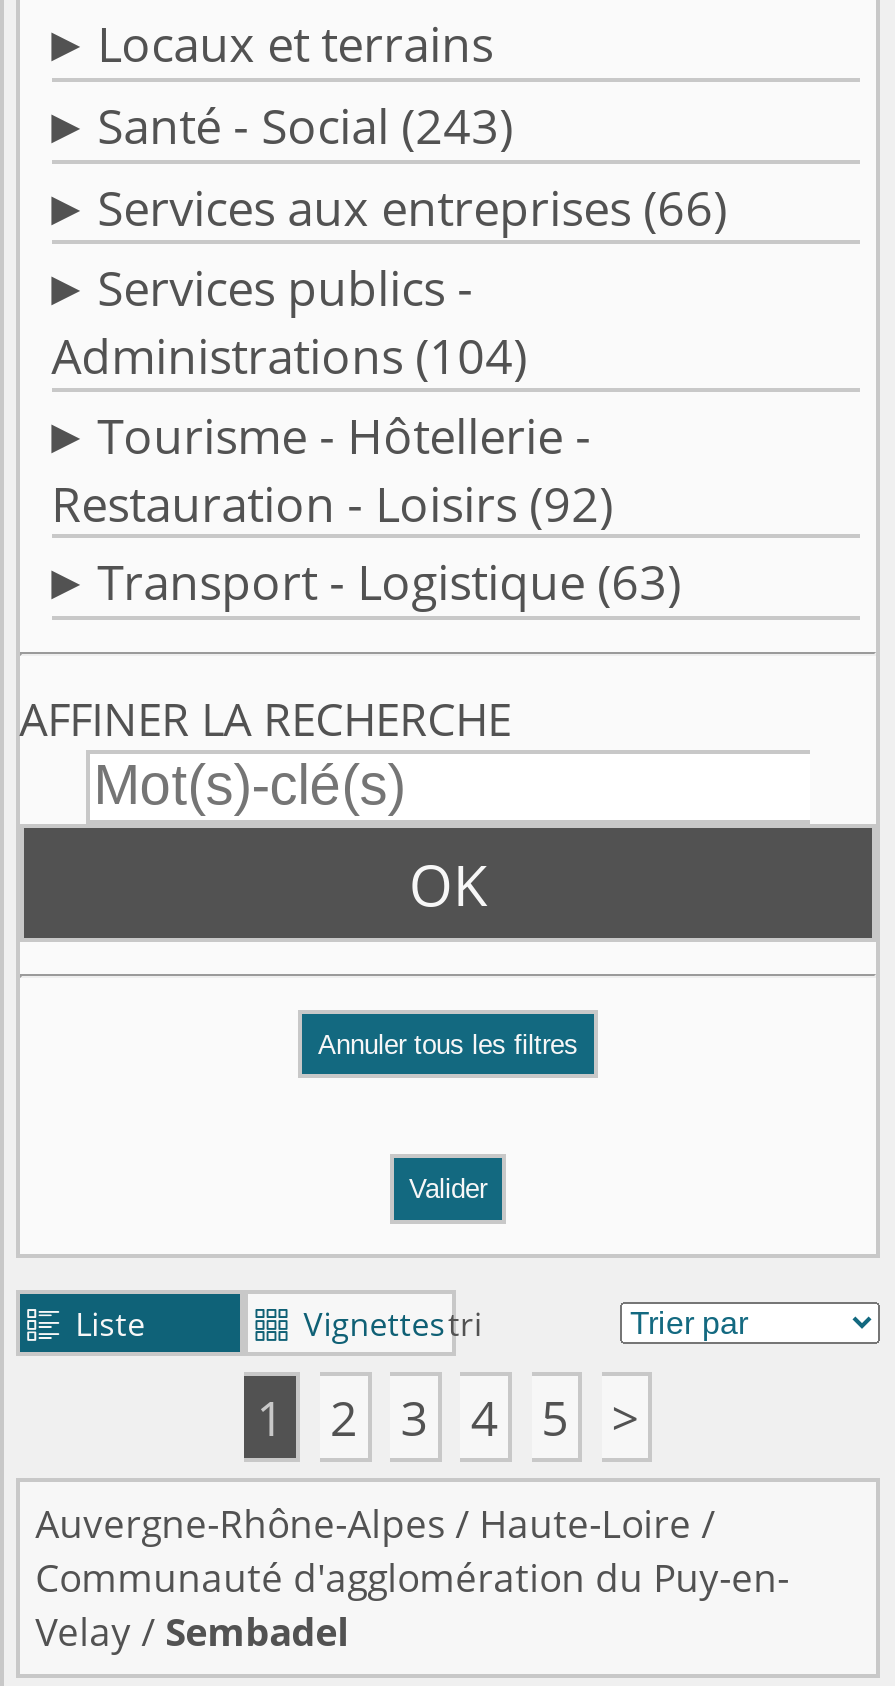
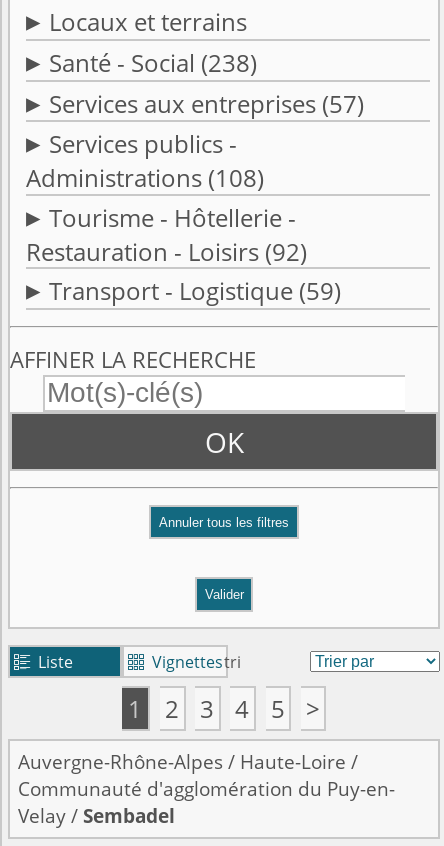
[97,92,513,158] Santé - Social (243) -> [49,46,257,79] Santé - Social (238)
[97,173,727,239] Services aux entreprises (66) -> [49,86,364,119] Services aux entreprises (57)
[51,322,527,388] Administrations (104) -> [26,161,264,194] Administrations (108)
[97,549,681,615] Transport - Logistique (63) -> [49,274,341,307] Transport - Logistique (59)

